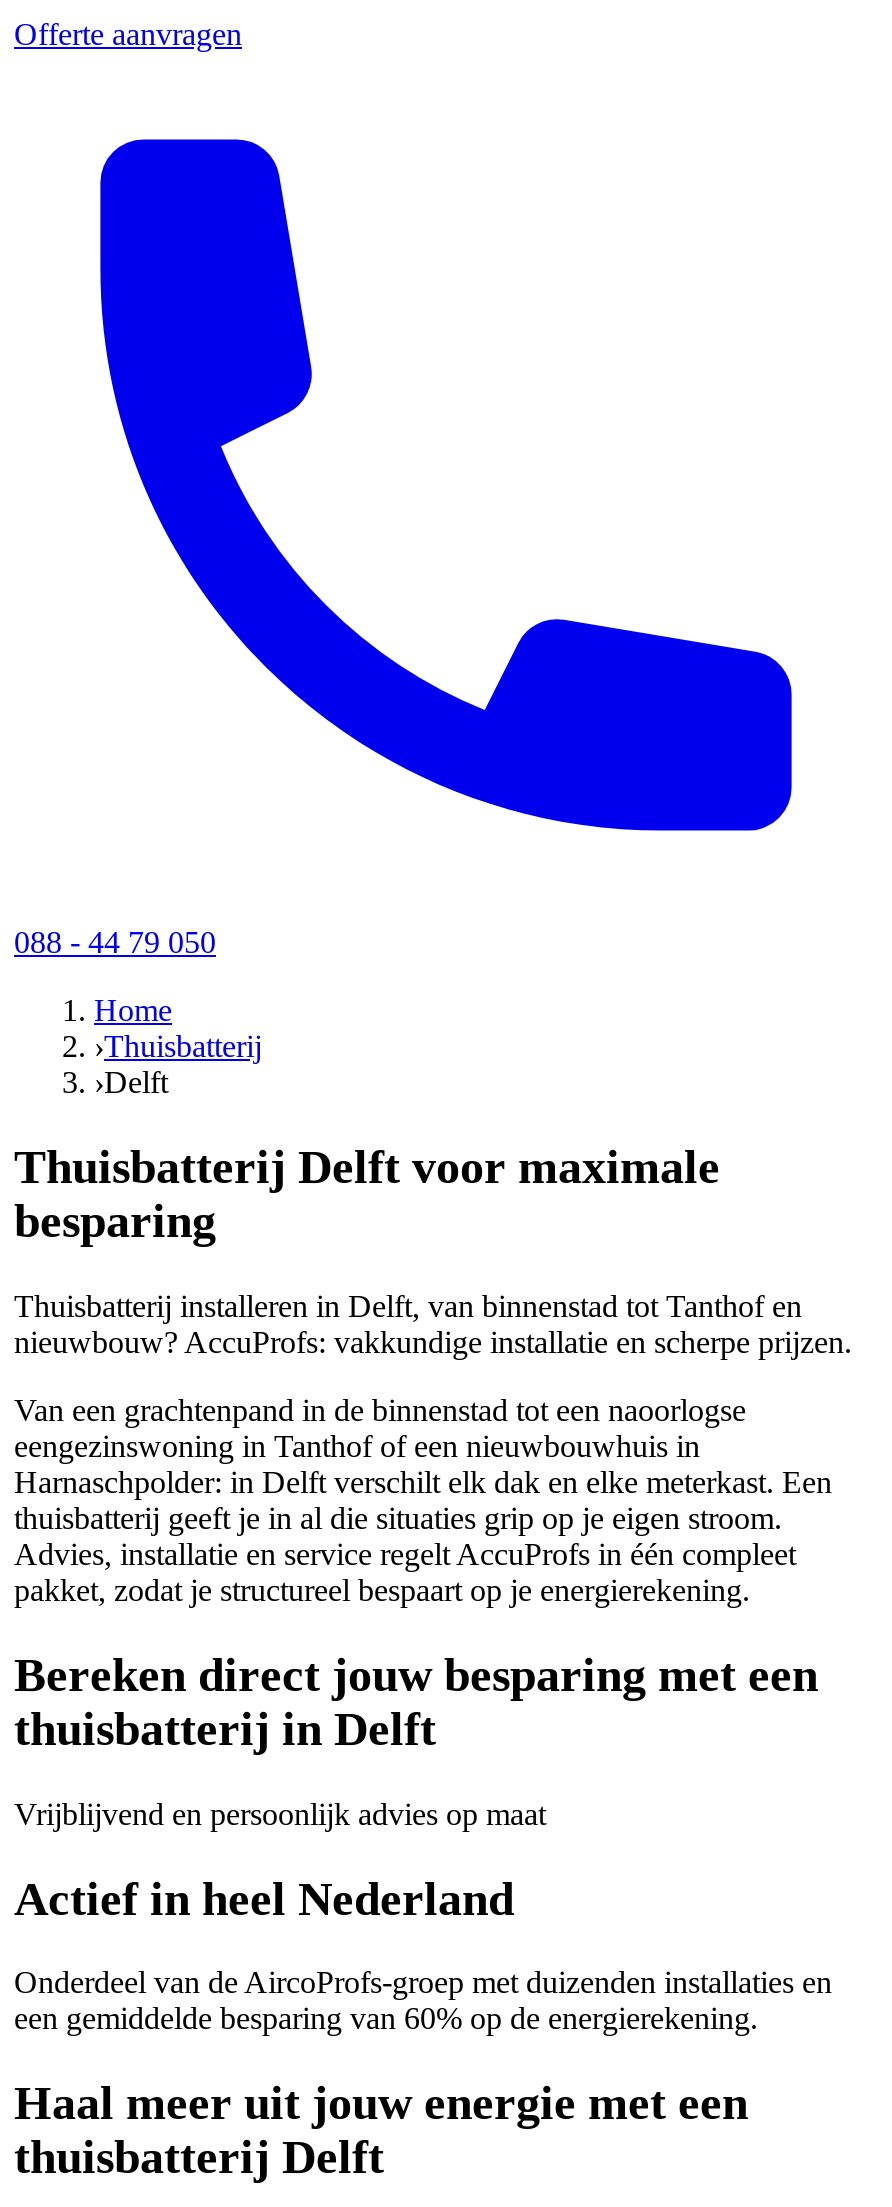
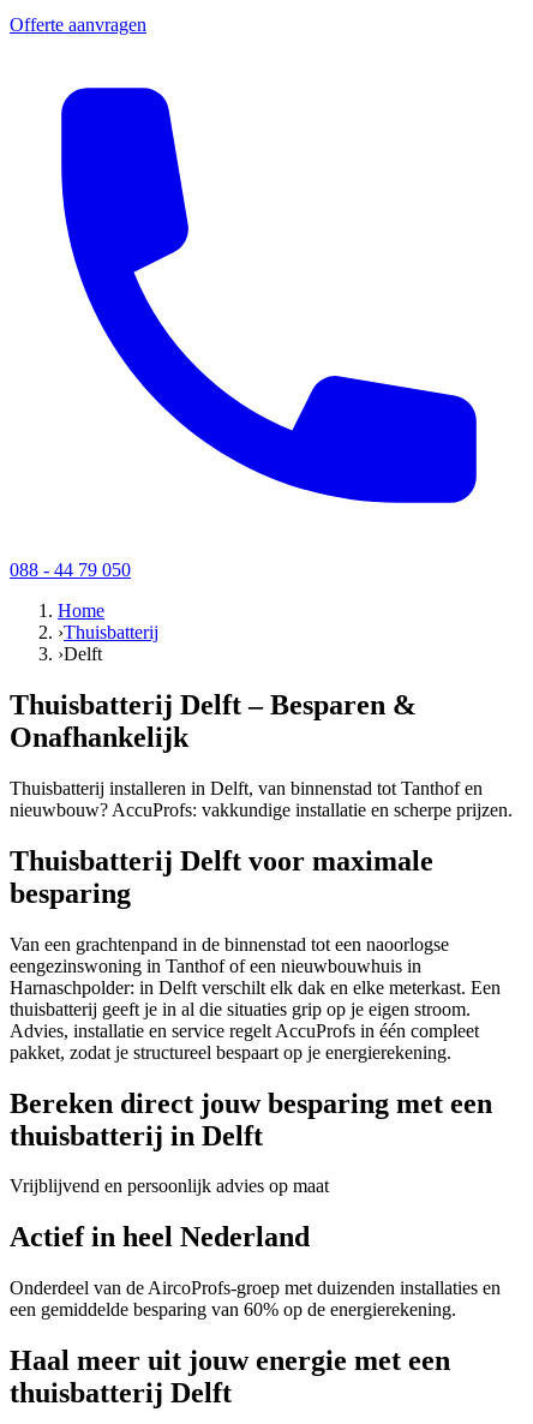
none -> [10,689,417,753] Thuisbatterij Delft – Besparen & | Onafhankelijk
moved [14,1141,720,1247] -> [10,845,433,909]: Thuisbatterij Delft voor maximale | besparing

